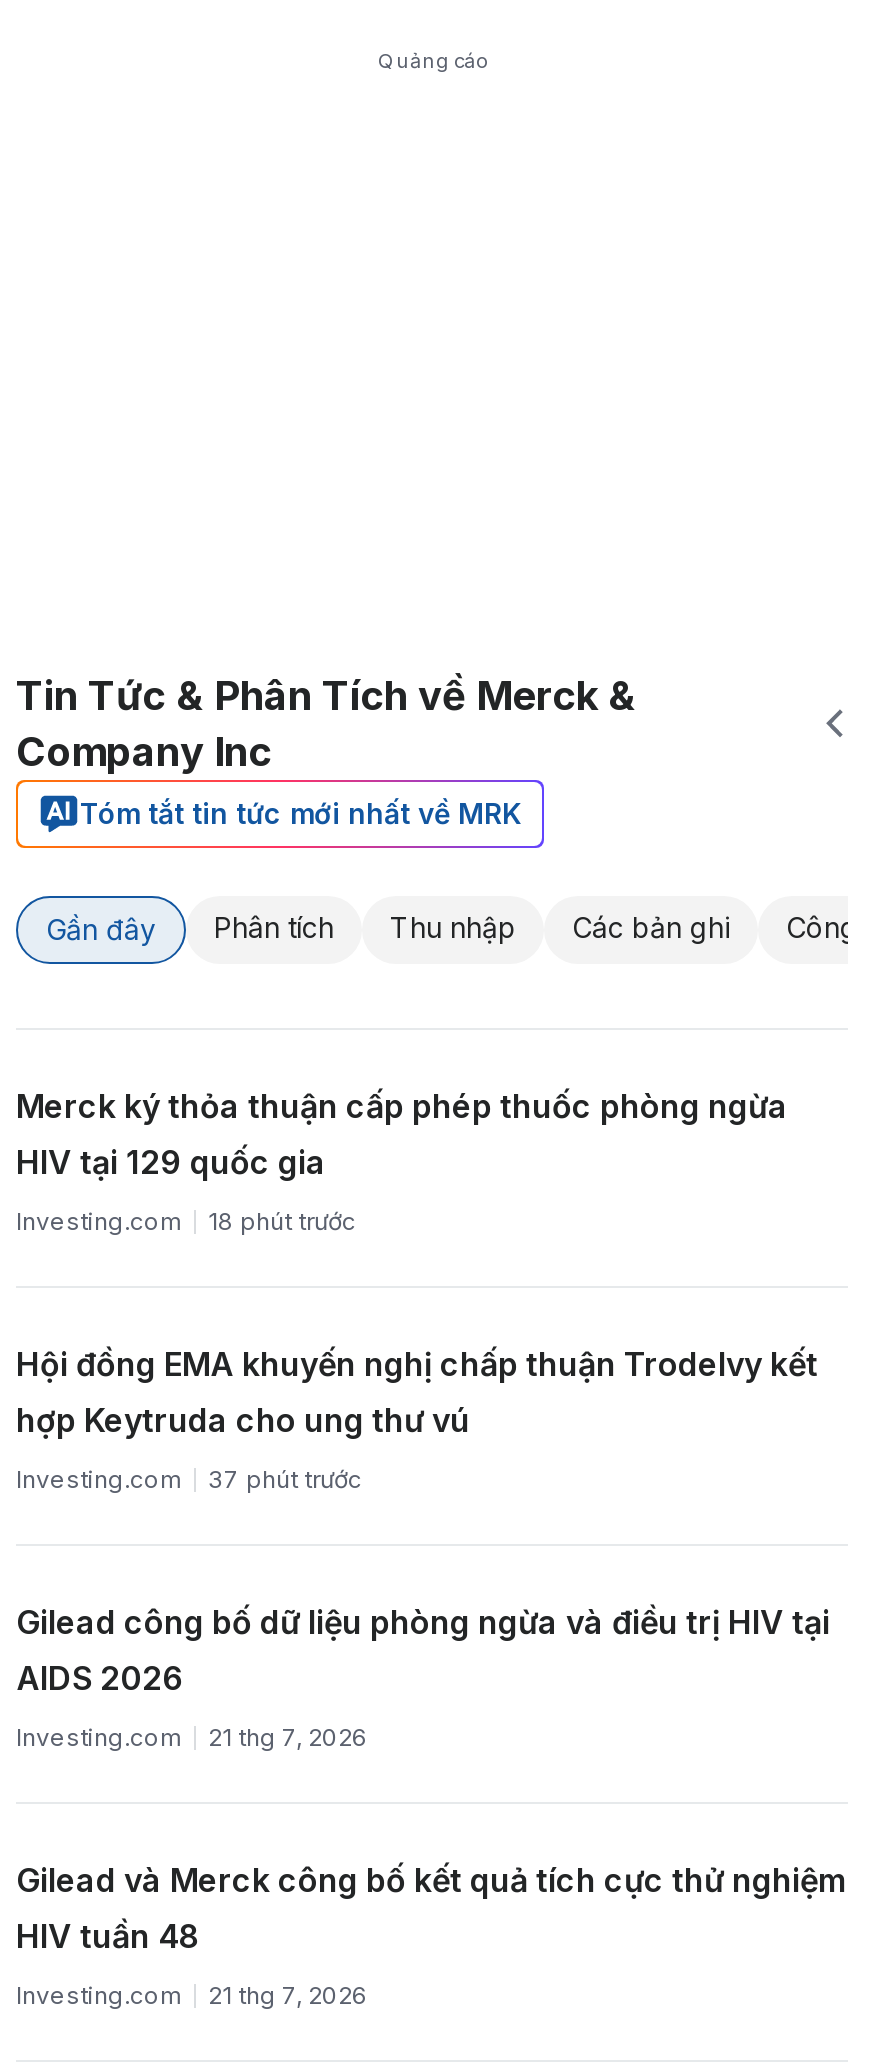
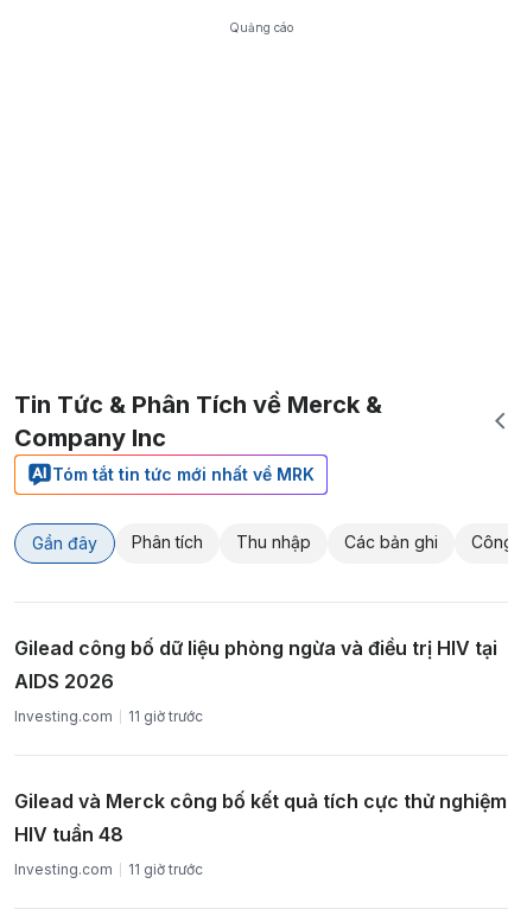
[16,1086,788,1236] Merck ký thỏa thuận cấp phép thuốc phòng ngừa | HIV tại 129 quốc gia | Investing.com | 18 phút trước -> none
[16,1344,818,1494] Hội đồng EMA khuyến nghị chấp thuận Trodelvy kết | hợp Keytruda cho ung thư vú | Investing.com | 37 phút trước -> none
[16,1722,368,1752] Investing.com 21 thg 7, 2026 -> [14,707,203,725] Investing.com 11 giờ trước
[16,1980,368,2010] Investing.com 21 thg 7, 2026 -> [14,860,203,878] Investing.com 11 giờ trước

